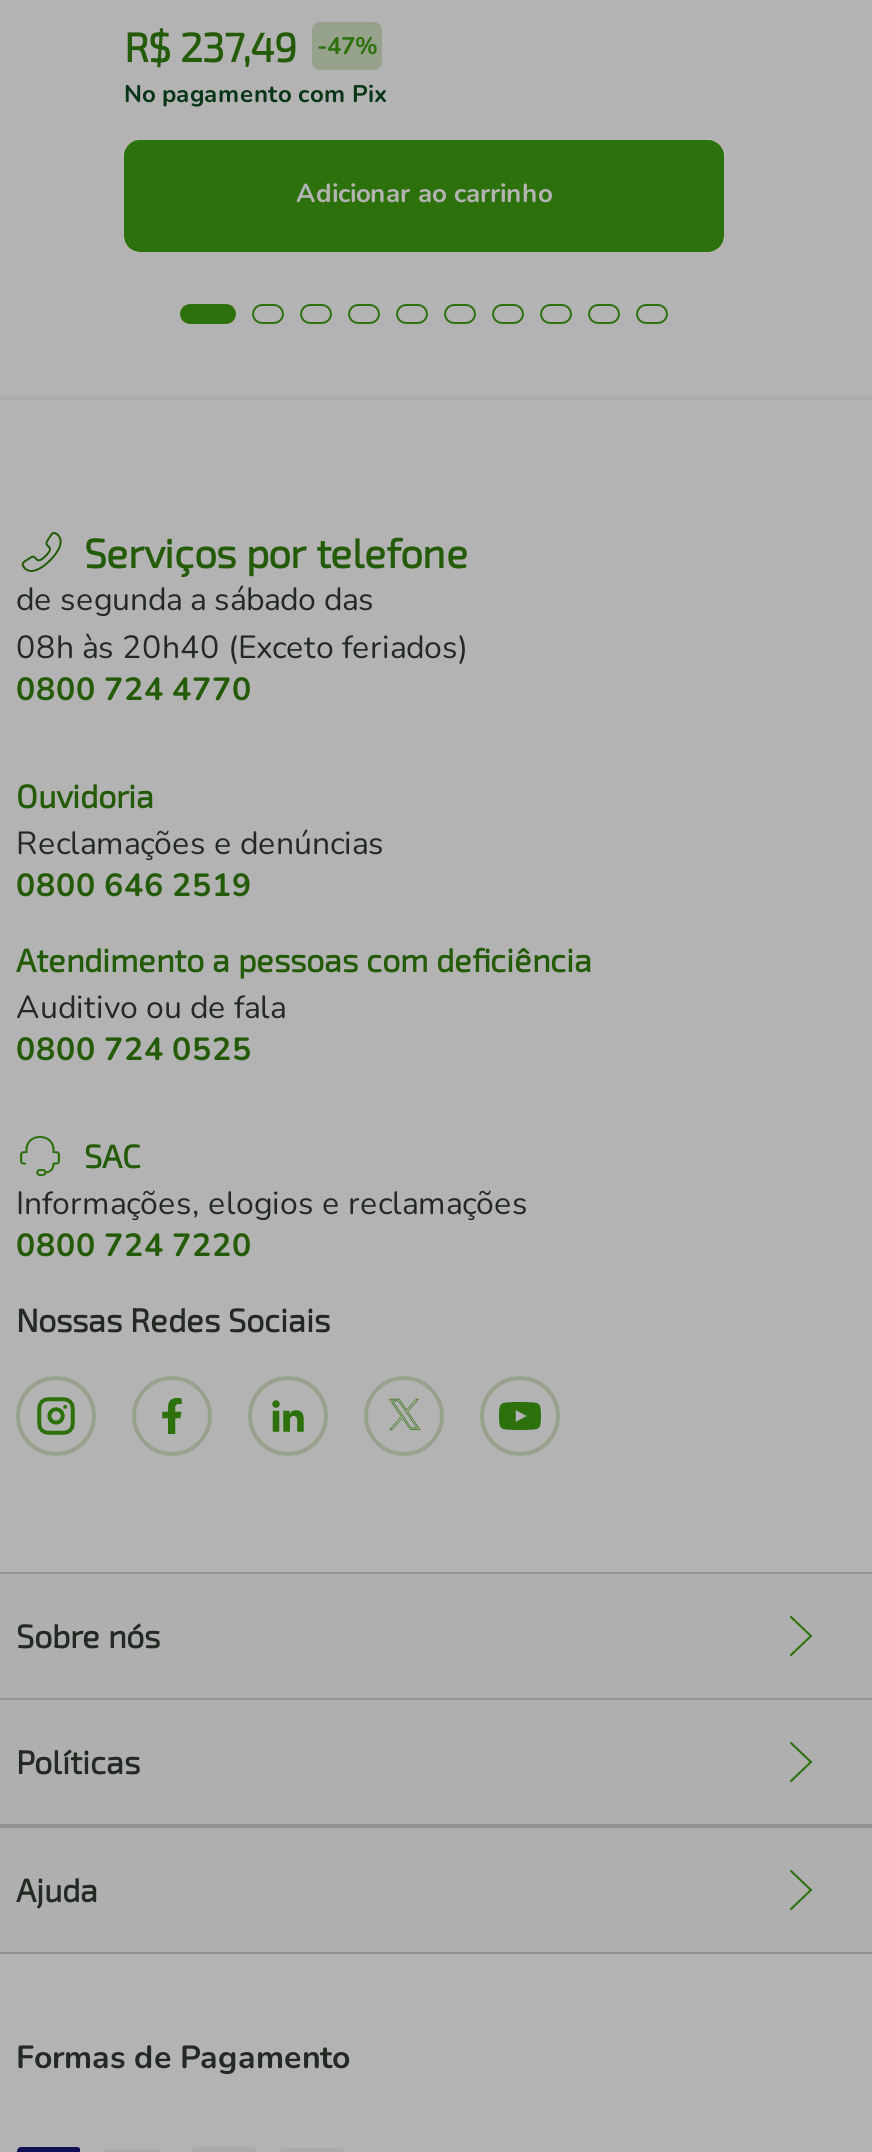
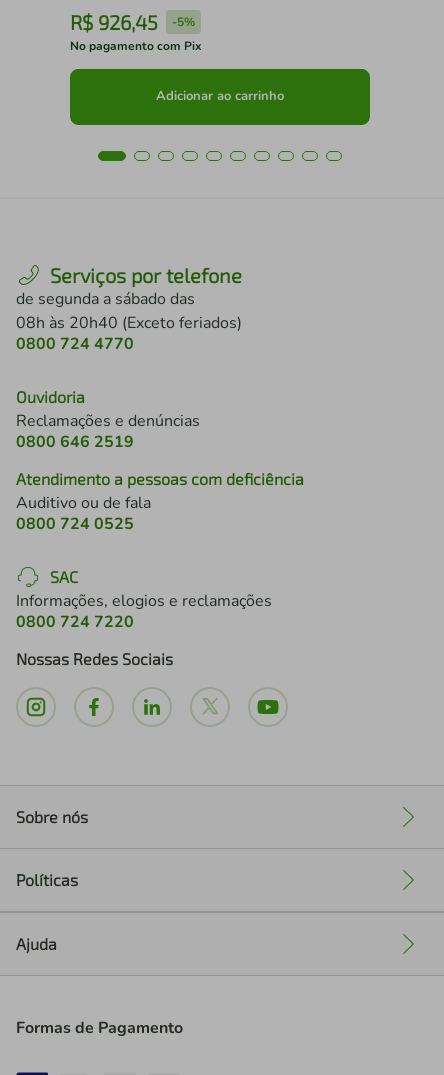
[124,21,377,69] R$ 237,49 | -47% -> [70,9,195,33] R$ 926,45 | -5%

